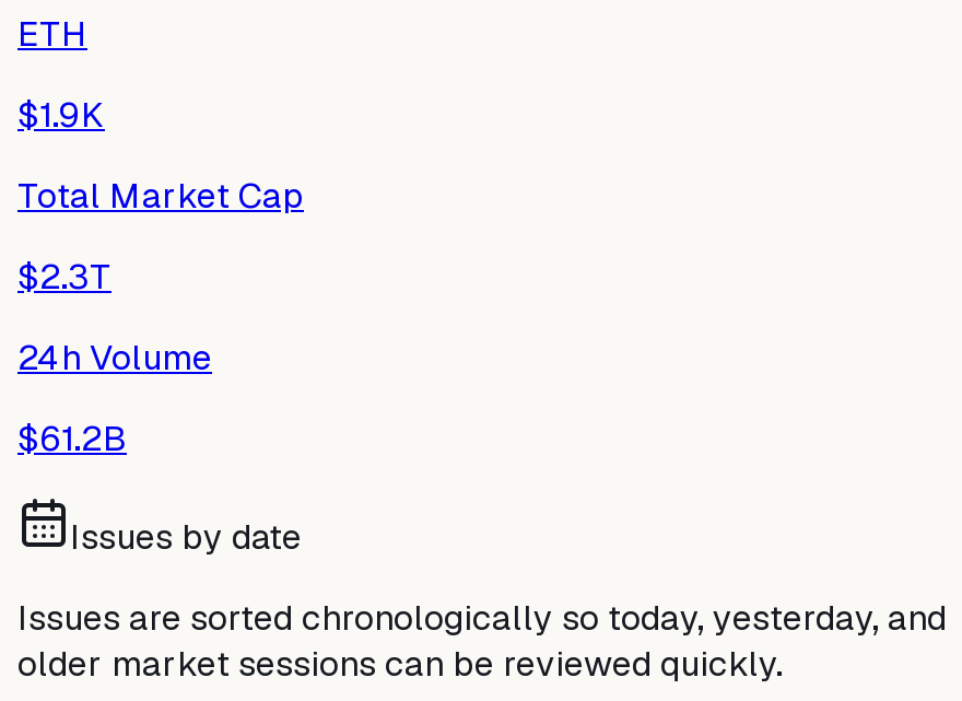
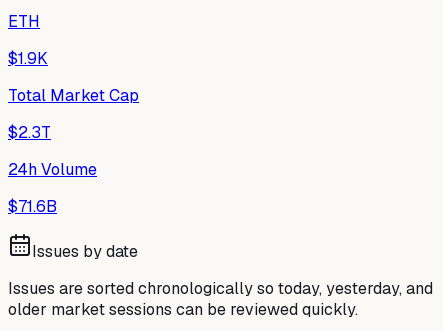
[17,415,127,461] $61.2B -> [8,196,57,217] $71.6B

